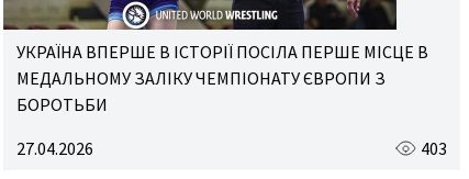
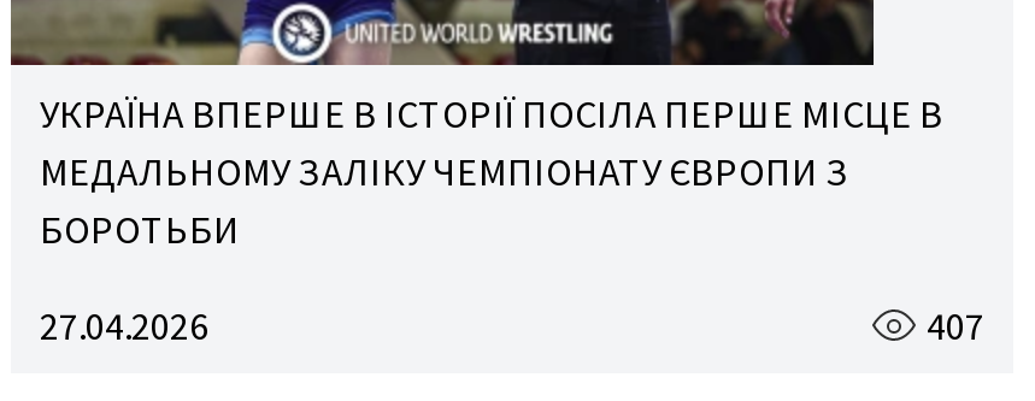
[421,137,447,159] 403 -> [927,301,984,349] 407

